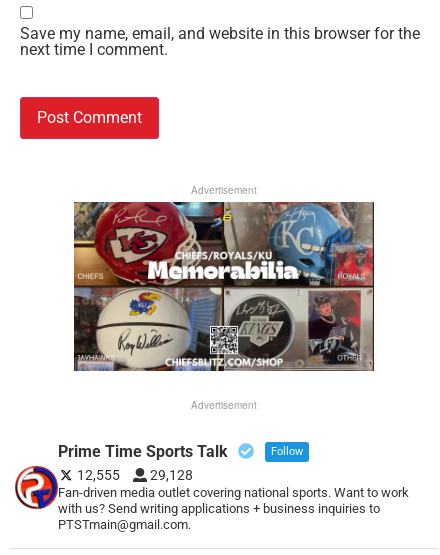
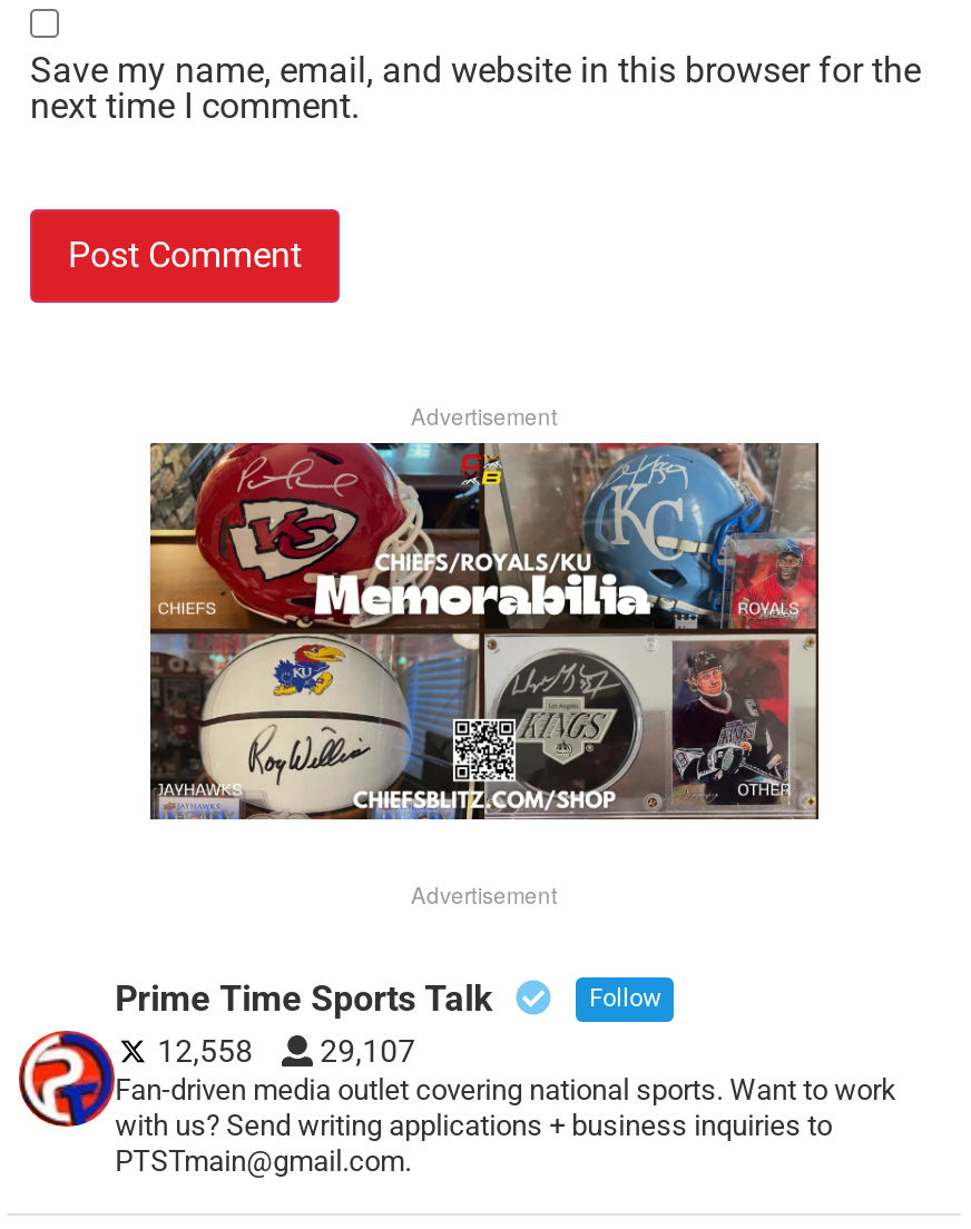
[77,467,123,483] 12,555 -> [157,1033,260,1069] 12,558
[150,467,193,483] 29,128 -> [320,1033,416,1069] 29,107

